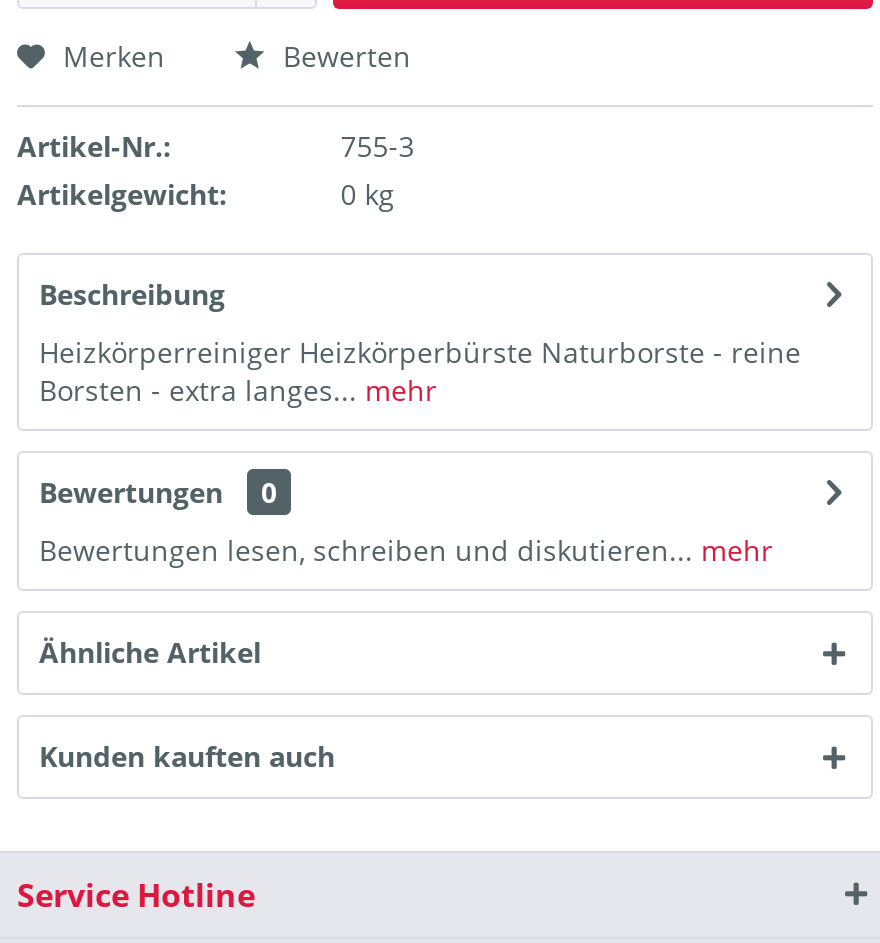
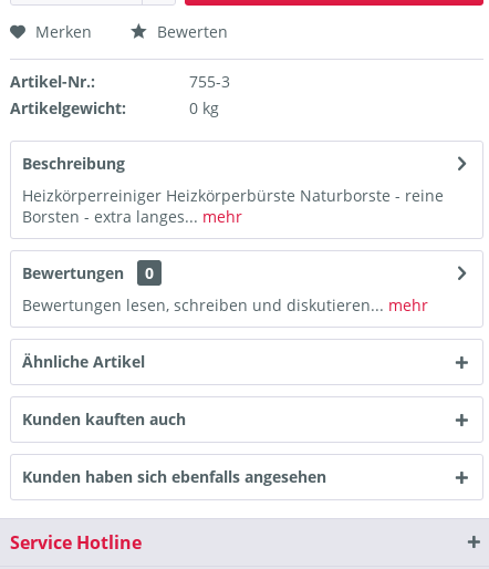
none -> [22,466,326,487] Kunden haben sich ebenfalls angesehen

